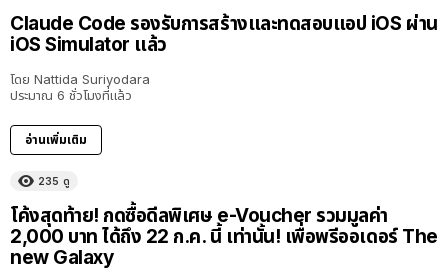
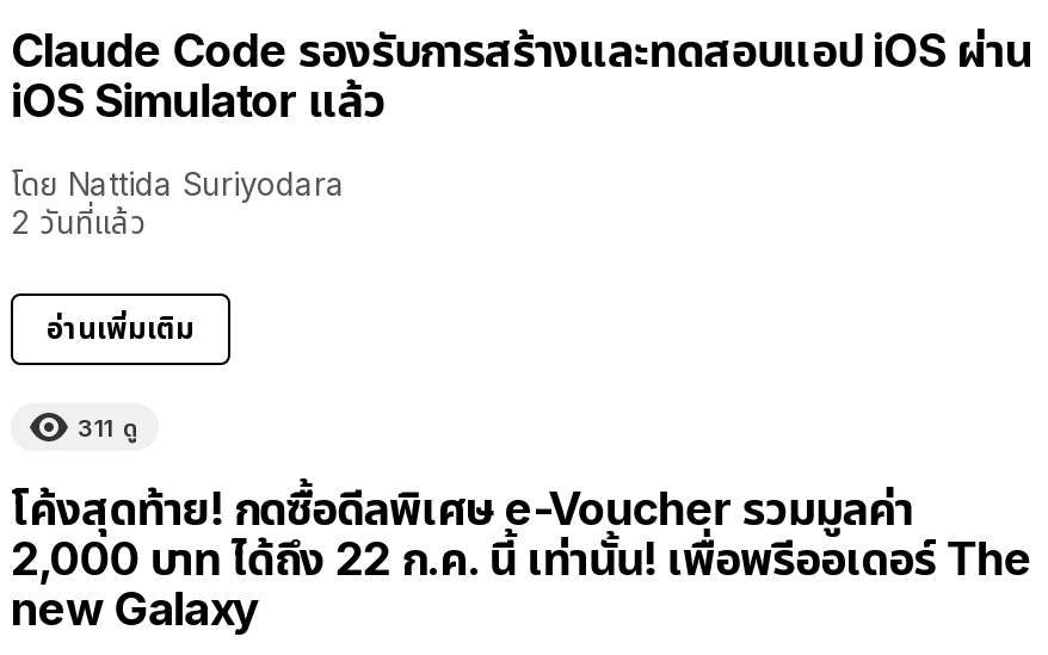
[10,87,132,103] ประมาณ 6 ชั่วโมงที่แล้ว -> [11,202,147,240] 2 วันที่แล้ว
[38,175,70,187] 235 ดู -> [78,412,140,440] 311 ดู

